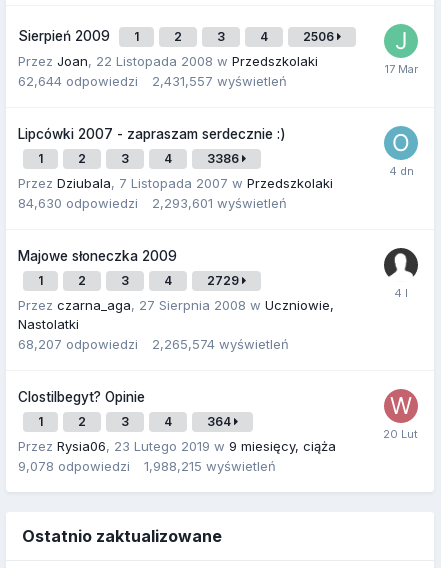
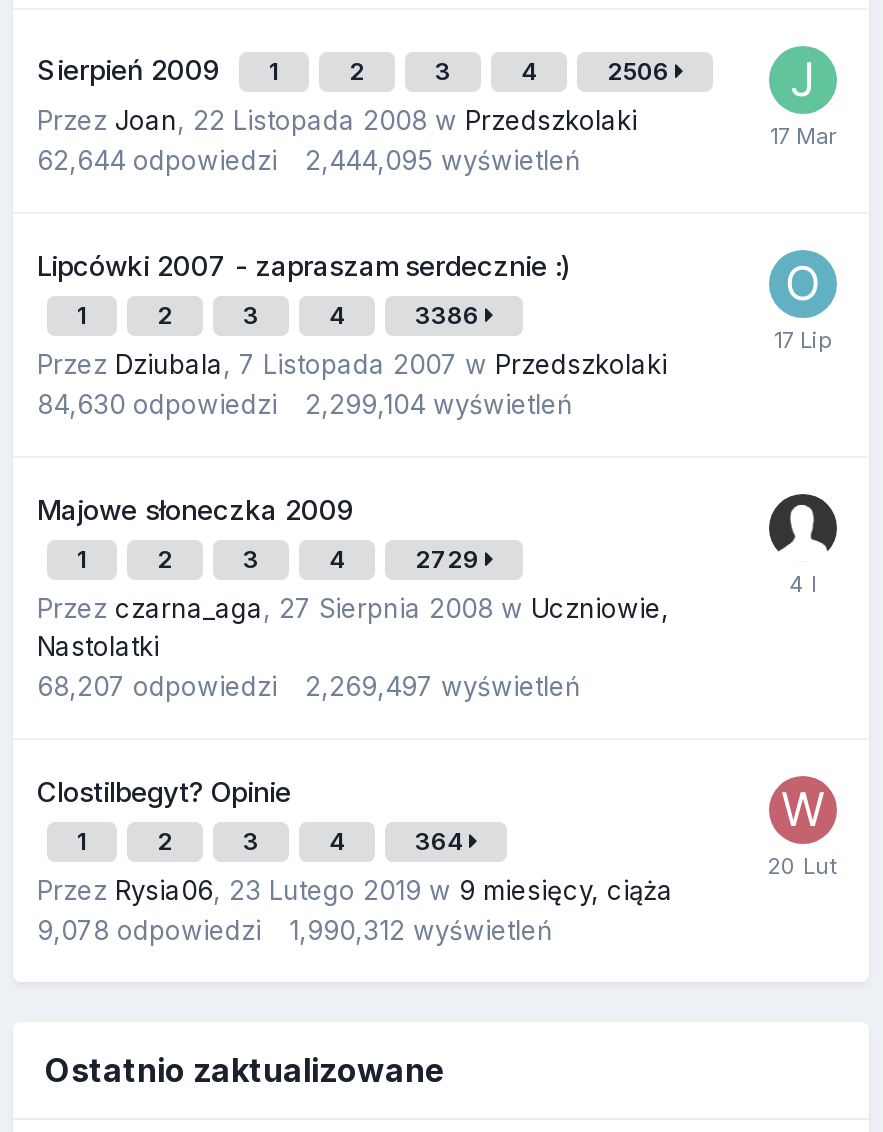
[18,73,287,89] 62,644 odpowiedzi 2,431,557 wyświetleń -> [37,144,581,176] 62,644 odpowiedzi 2,444,095 wyświetleń
[18,195,287,211] 84,630 odpowiedzi 2,293,601 wyświetleń -> [37,388,573,420] 84,630 odpowiedzi 2,299,104 wyświetleń
[18,336,289,352] 68,207 odpowiedzi 2,265,574 wyświetleń -> [37,670,581,702] 68,207 odpowiedzi 2,269,497 wyświetleń
[18,458,276,474] 9,078 odpowiedzi 1,988,215 wyświetleń -> [37,914,553,946] 9,078 odpowiedzi 1,990,312 wyświetleń

